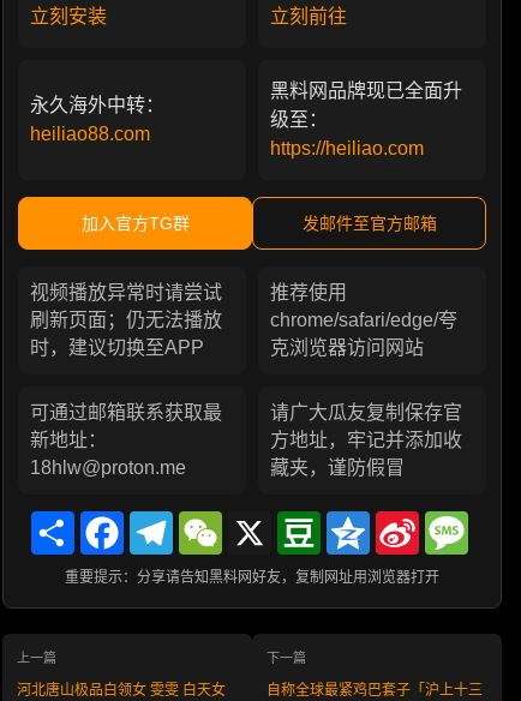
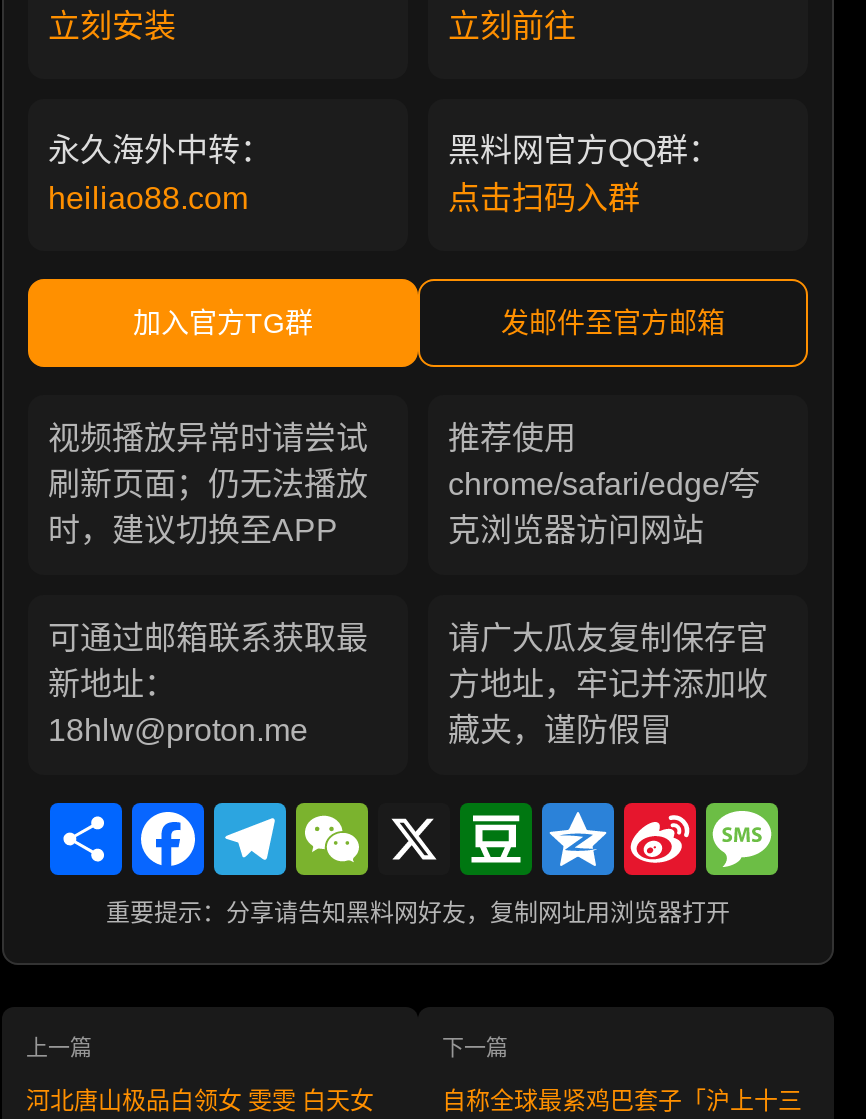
[270,80,462,158] 黑料网品牌现已全面升 | 级至： | https://heiliao.com -> [448,133,720,215] 黑料网官方QQ群： | 点击扫码入群

